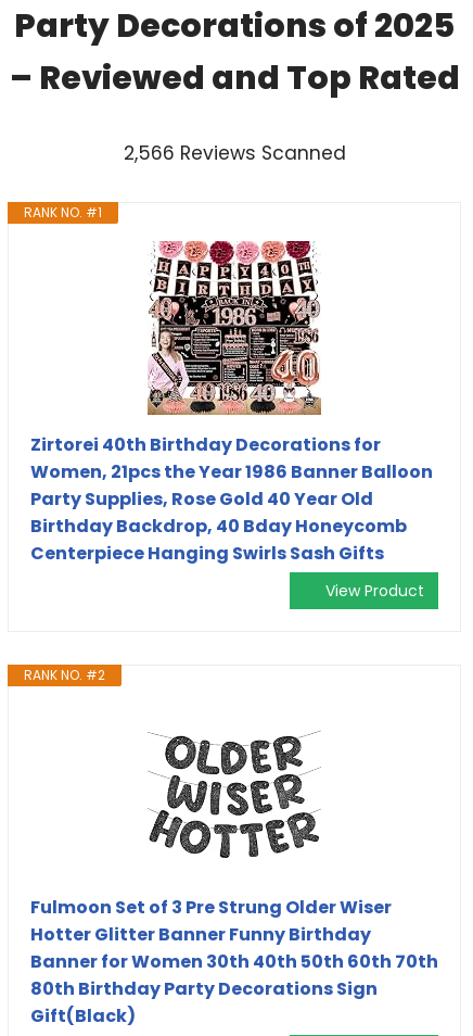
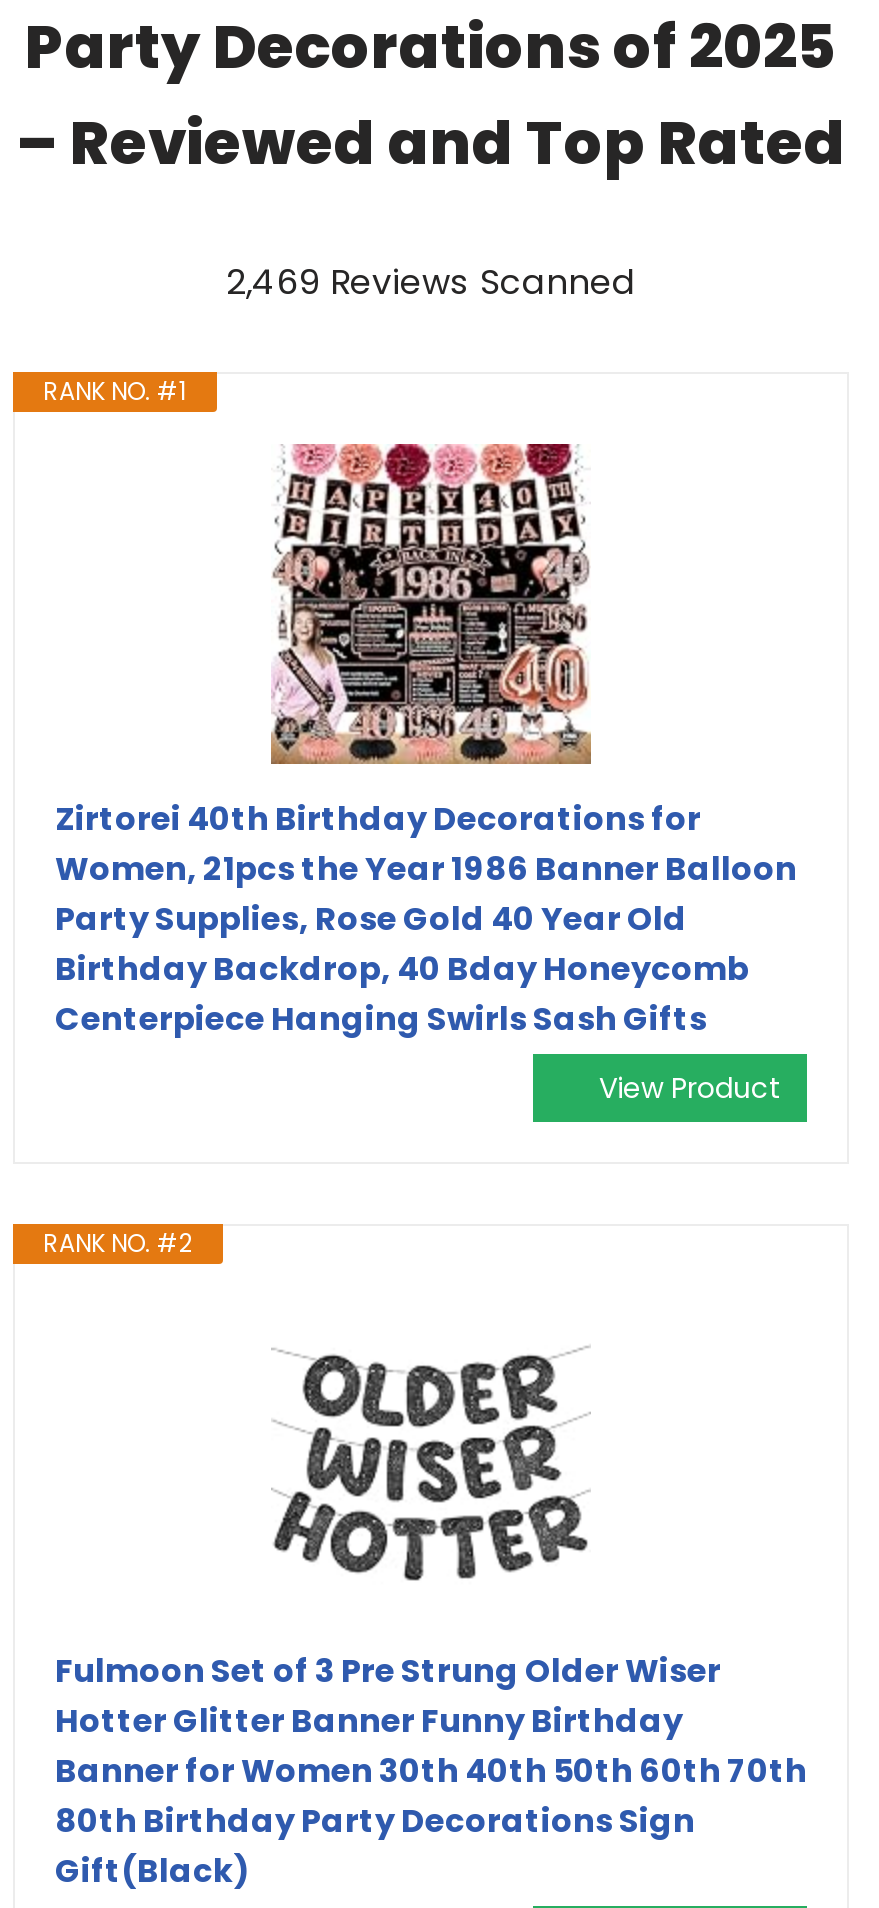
[123,140,346,166] 2,566 Reviews Scanned -> [226,258,636,306] 2,469 Reviews Scanned

